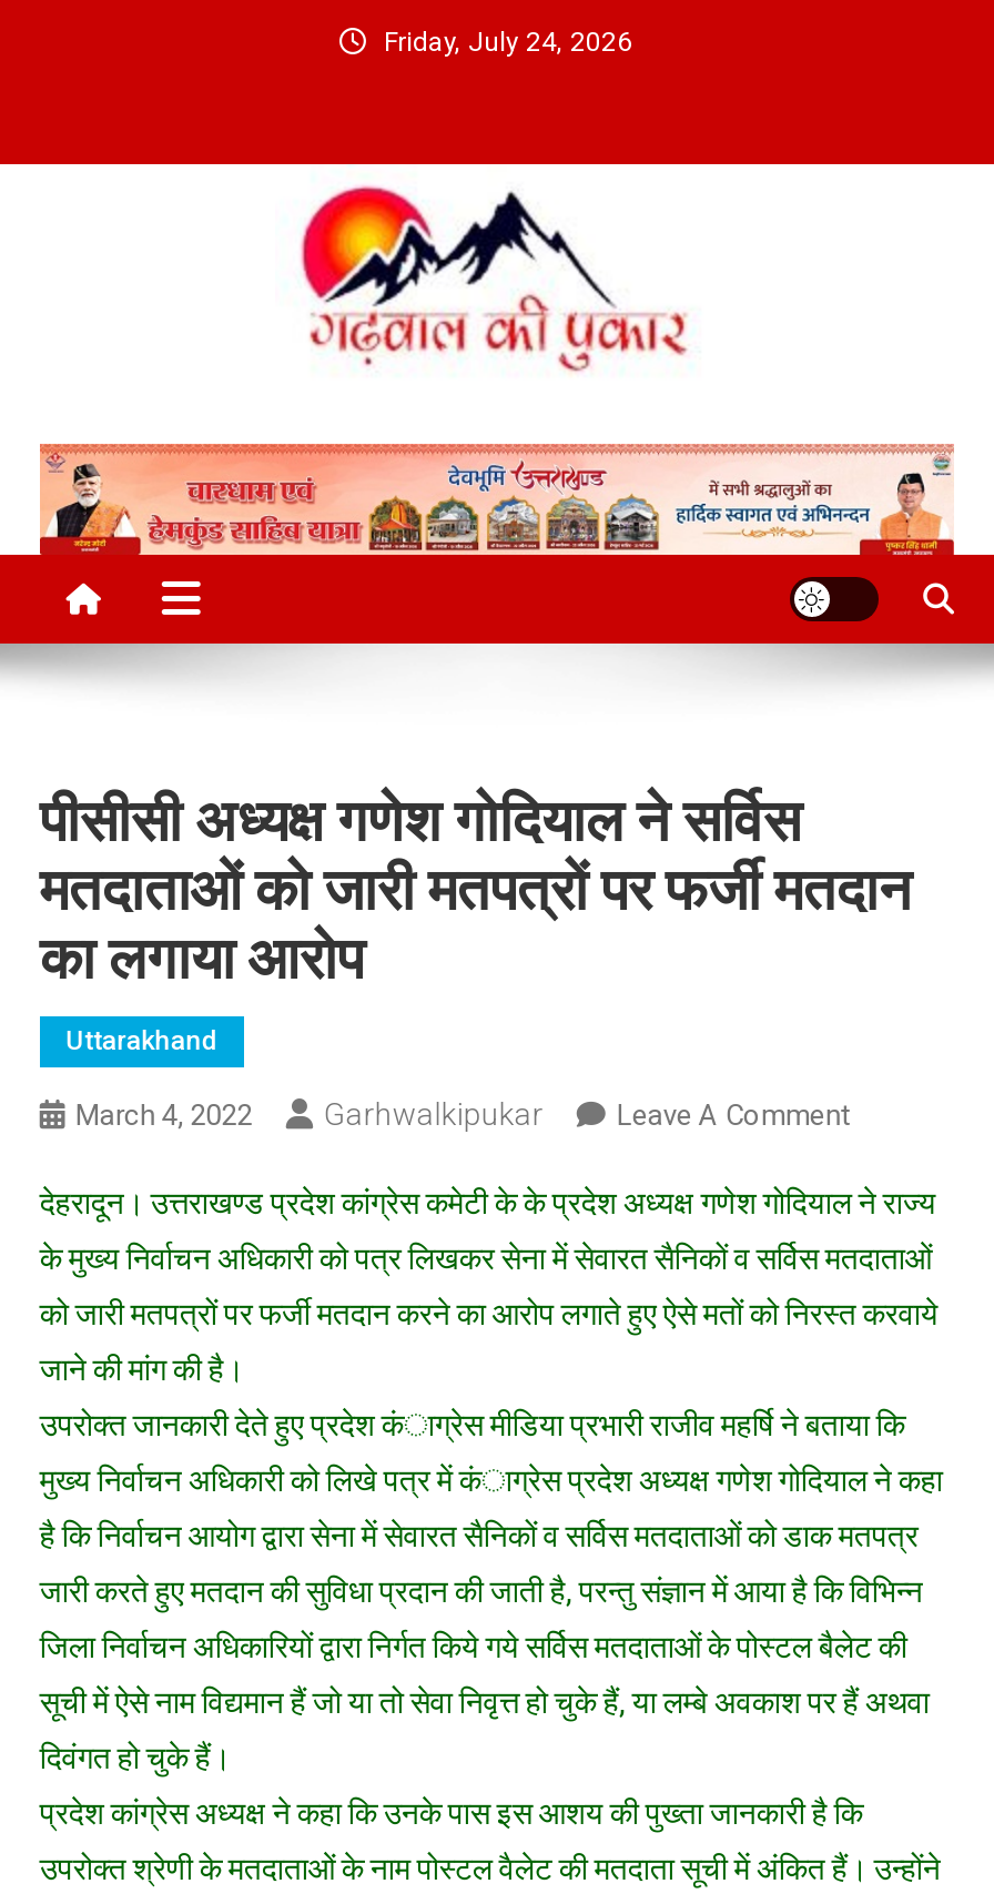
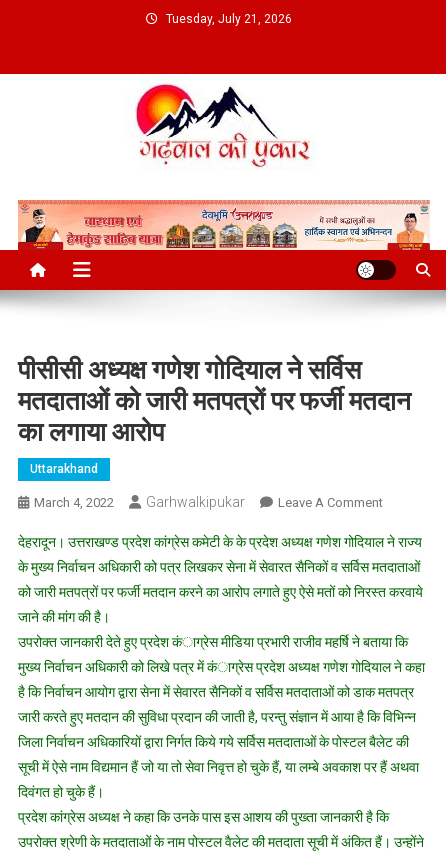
[384,27,632,58] Friday, July 24, 2026 -> [166,12,292,26] Tuesday, July 21, 2026

